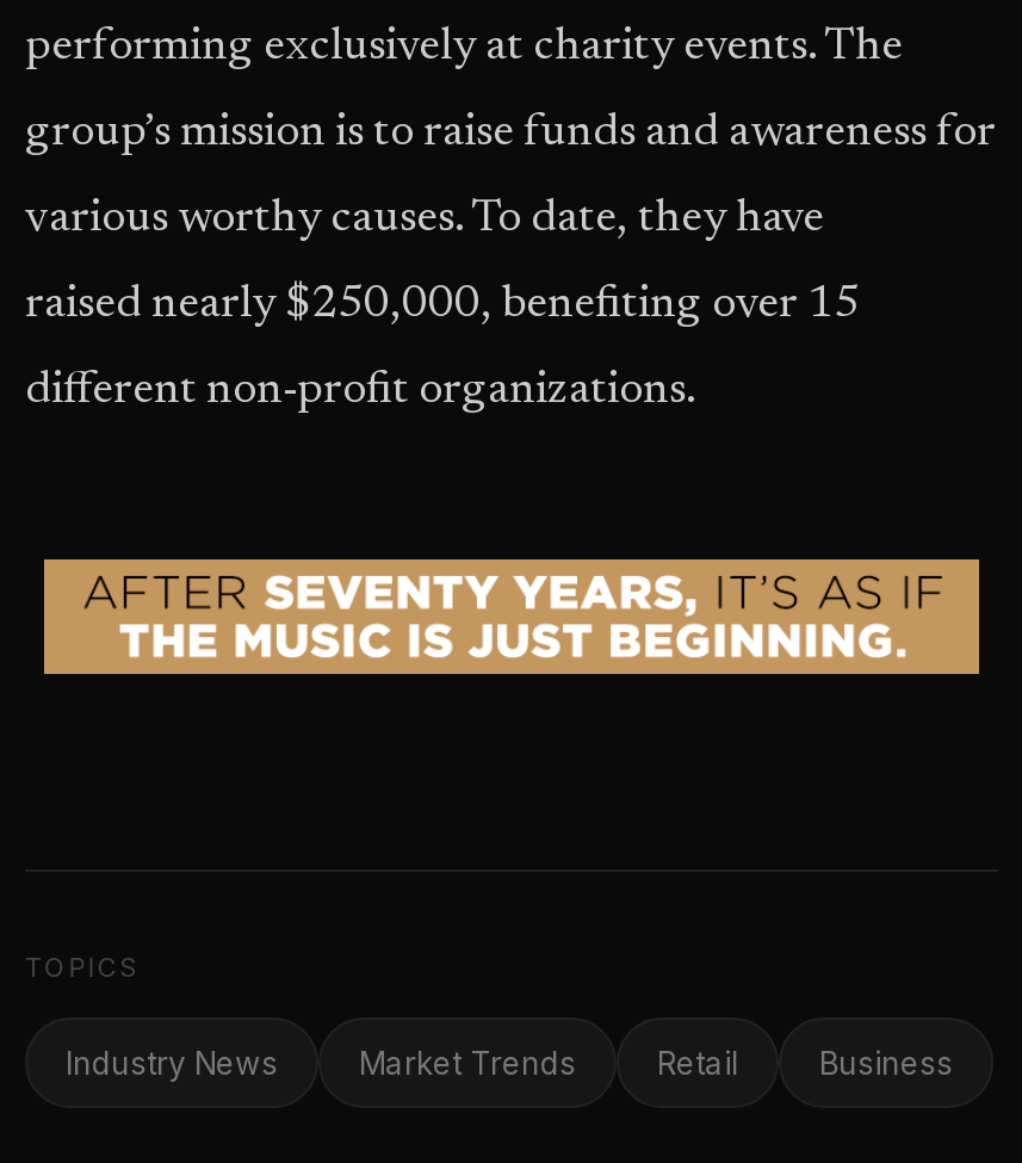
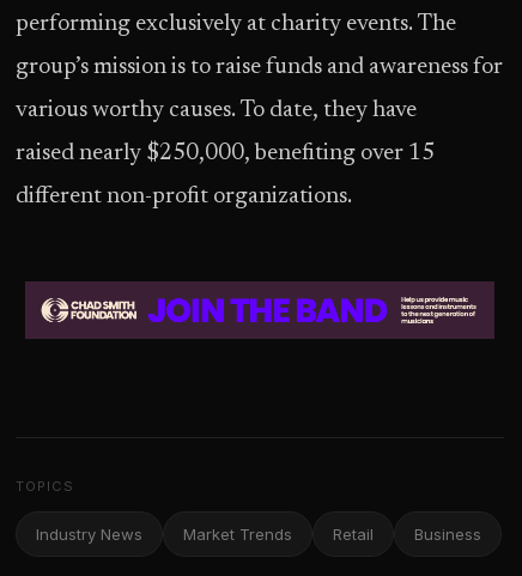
[44,559,979,674] [image] -> [25,281,494,339] [image]

